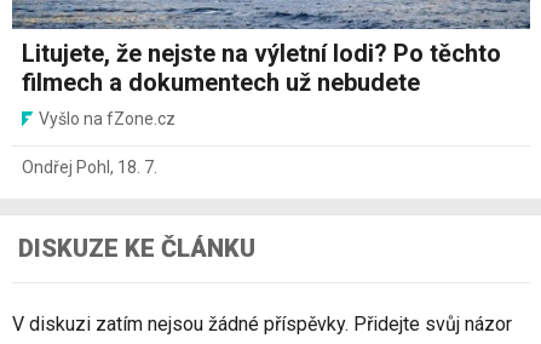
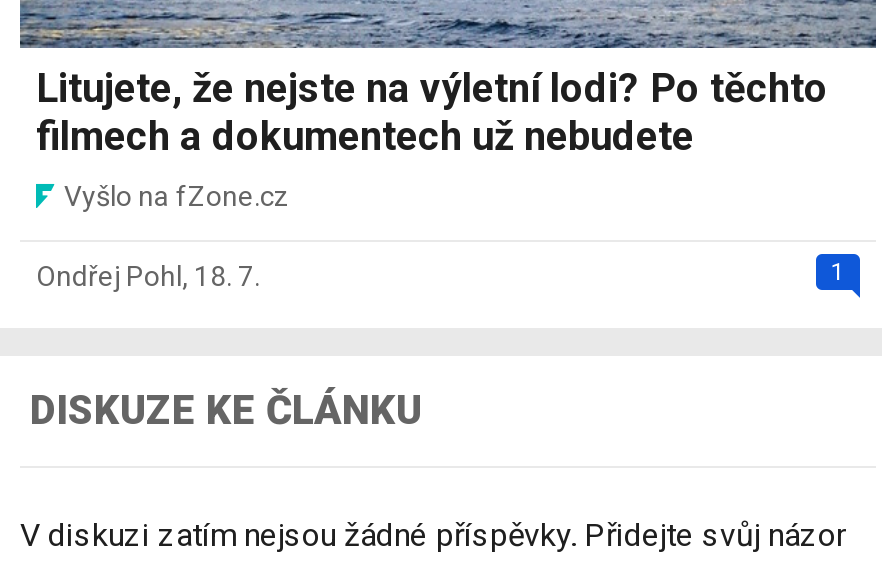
none -> [831,258,845,286] 1

